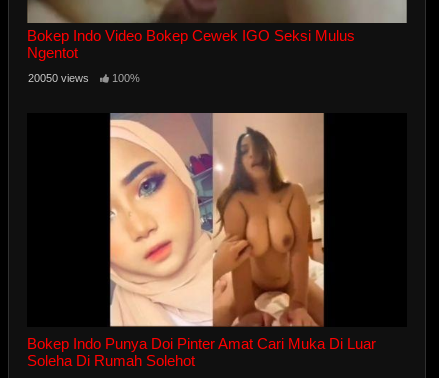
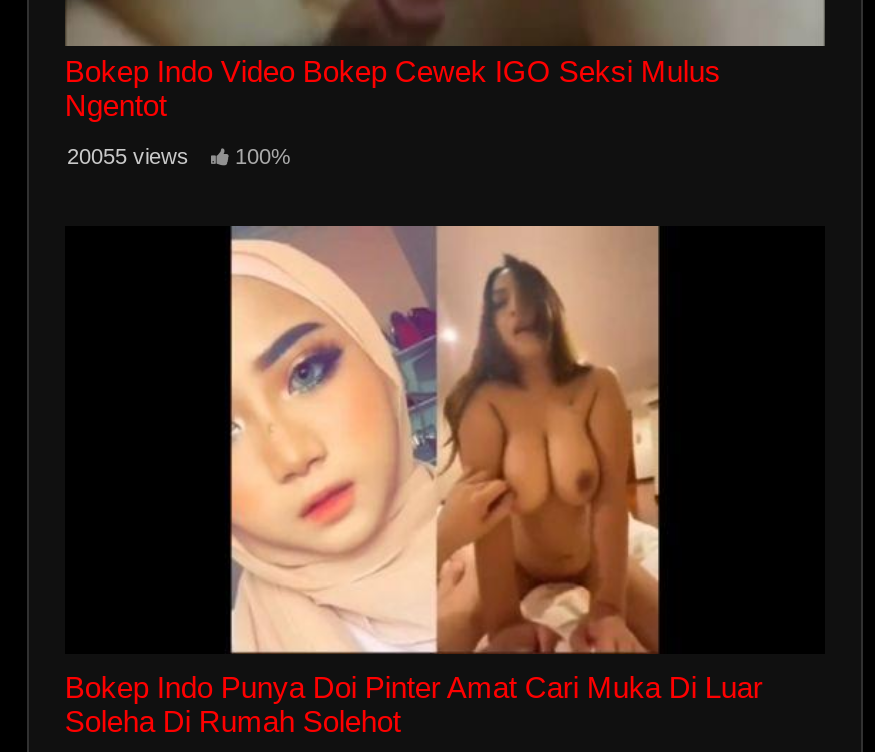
[28,72,140,84] 20050 views 100% -> [67,143,291,167] 20055 views 100%

